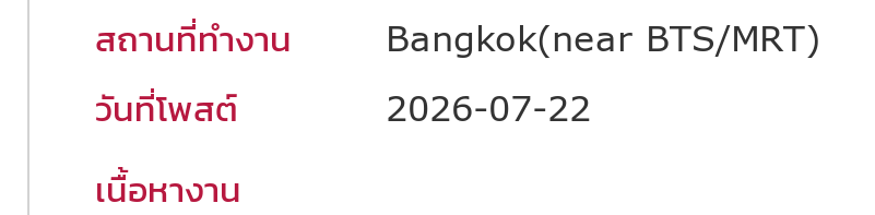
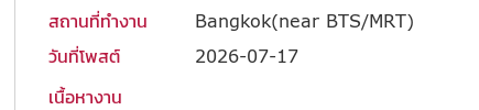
[386,87,591,128] 2026-07-22 -> [195,45,298,66] 2026-07-17

